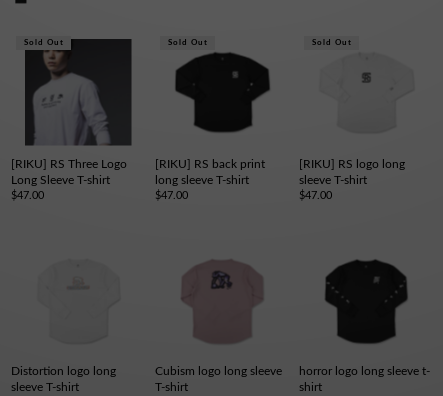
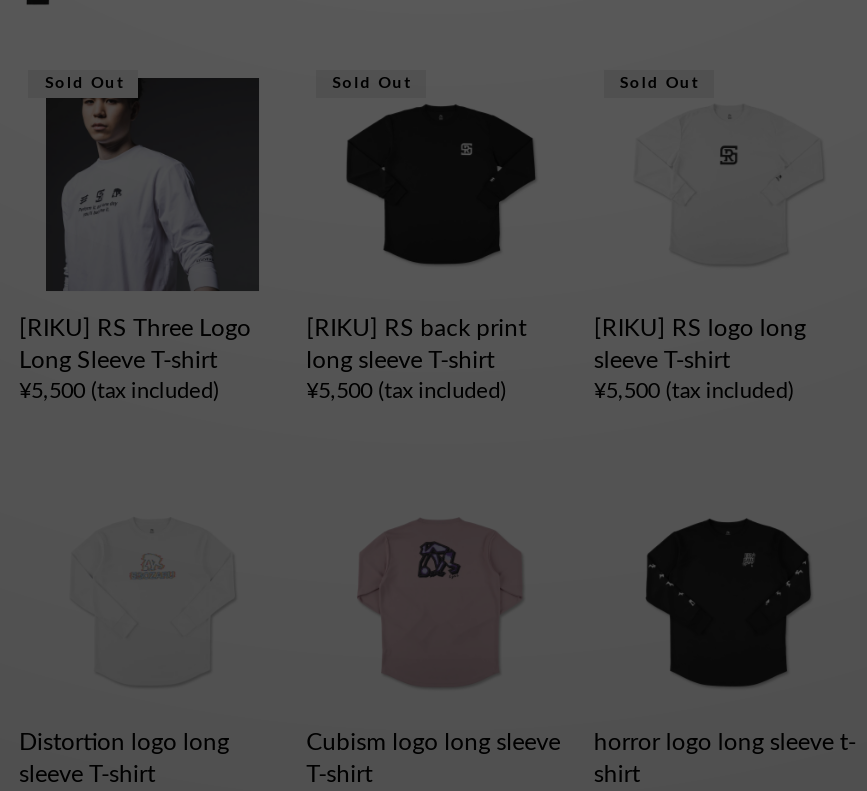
[11,190,44,201] $47.00 -> [19,379,219,401] ¥5,500 (tax included)
[155,190,188,201] $47.00 -> [306,379,506,401] ¥5,500 (tax included)
[299,190,332,201] $47.00 -> [594,379,794,401] ¥5,500 (tax included)

